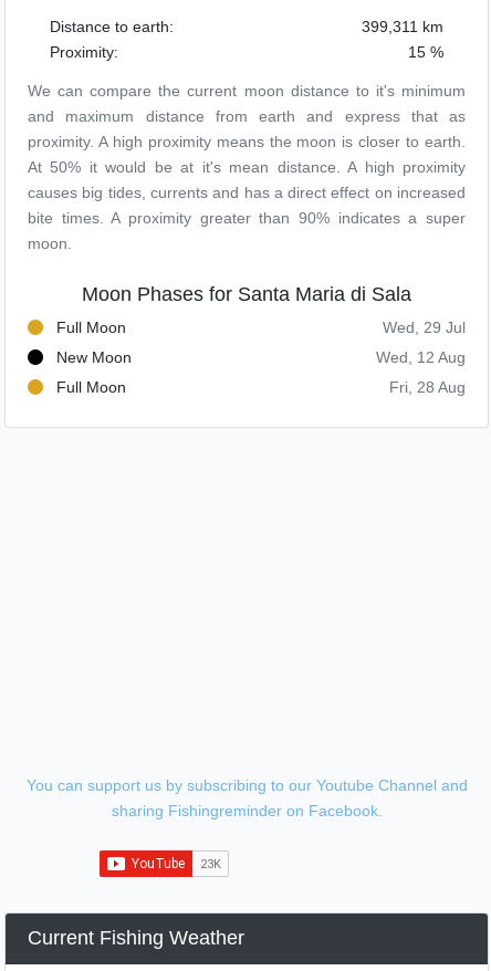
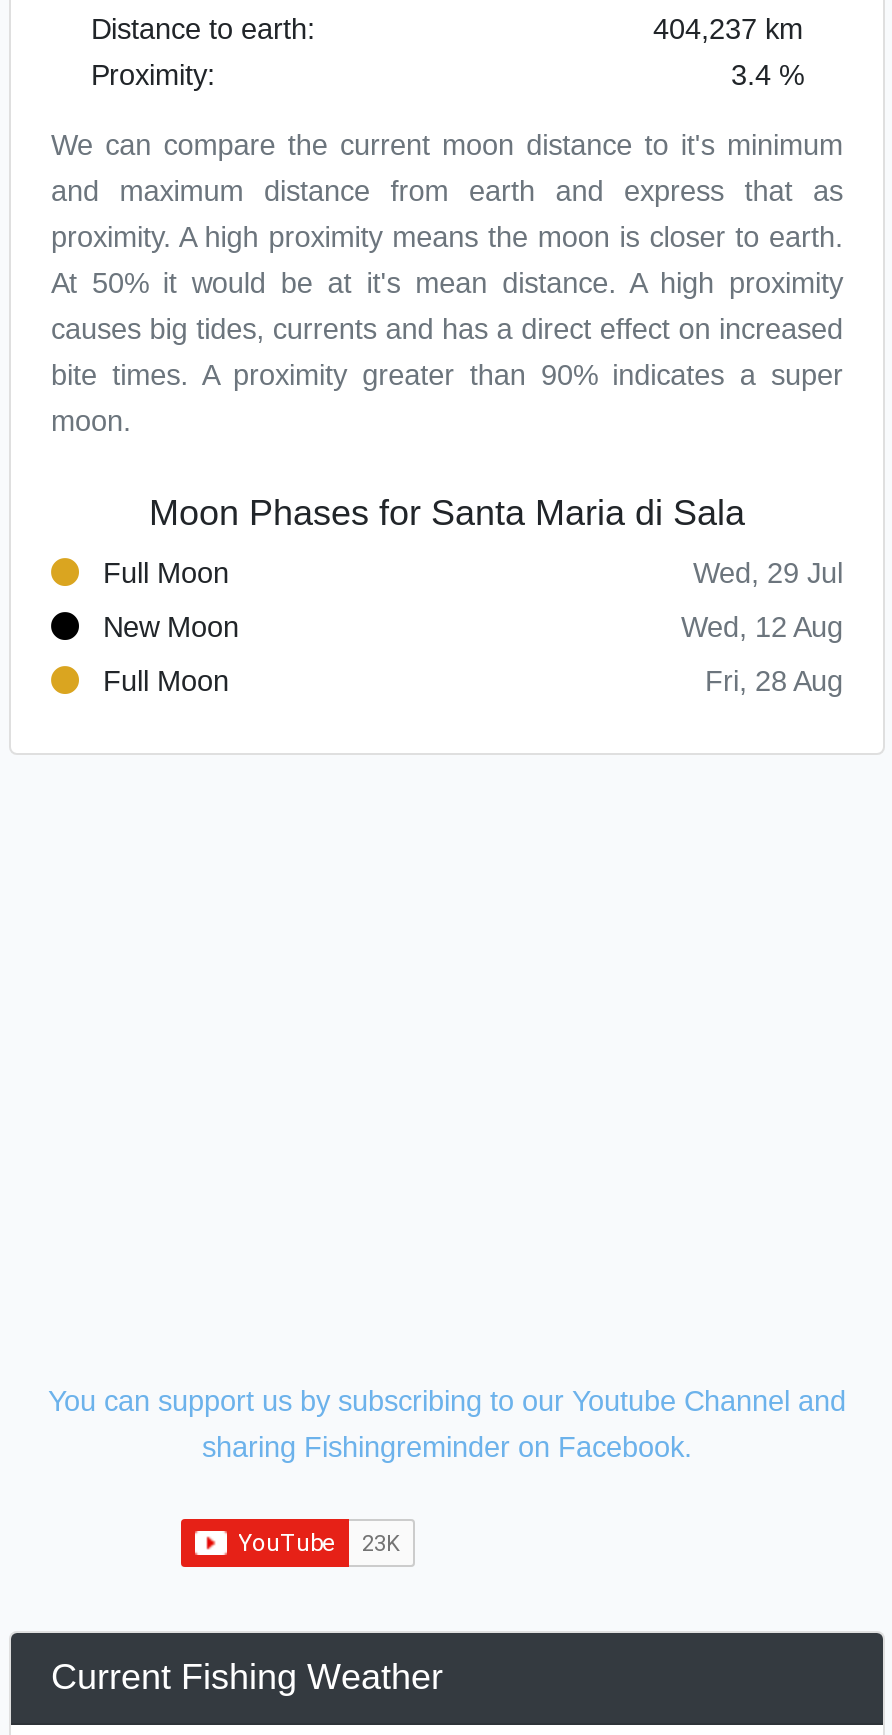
[362,17,443,35] 399,311 km -> [653,12,803,44] 404,237 km
[408,43,443,60] 15 % -> [731,58,803,90] 3.4 %

